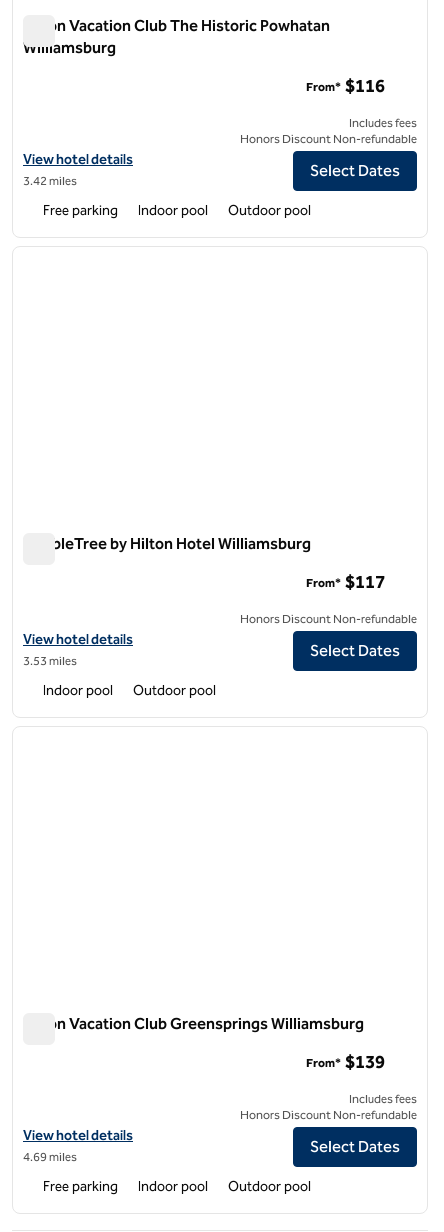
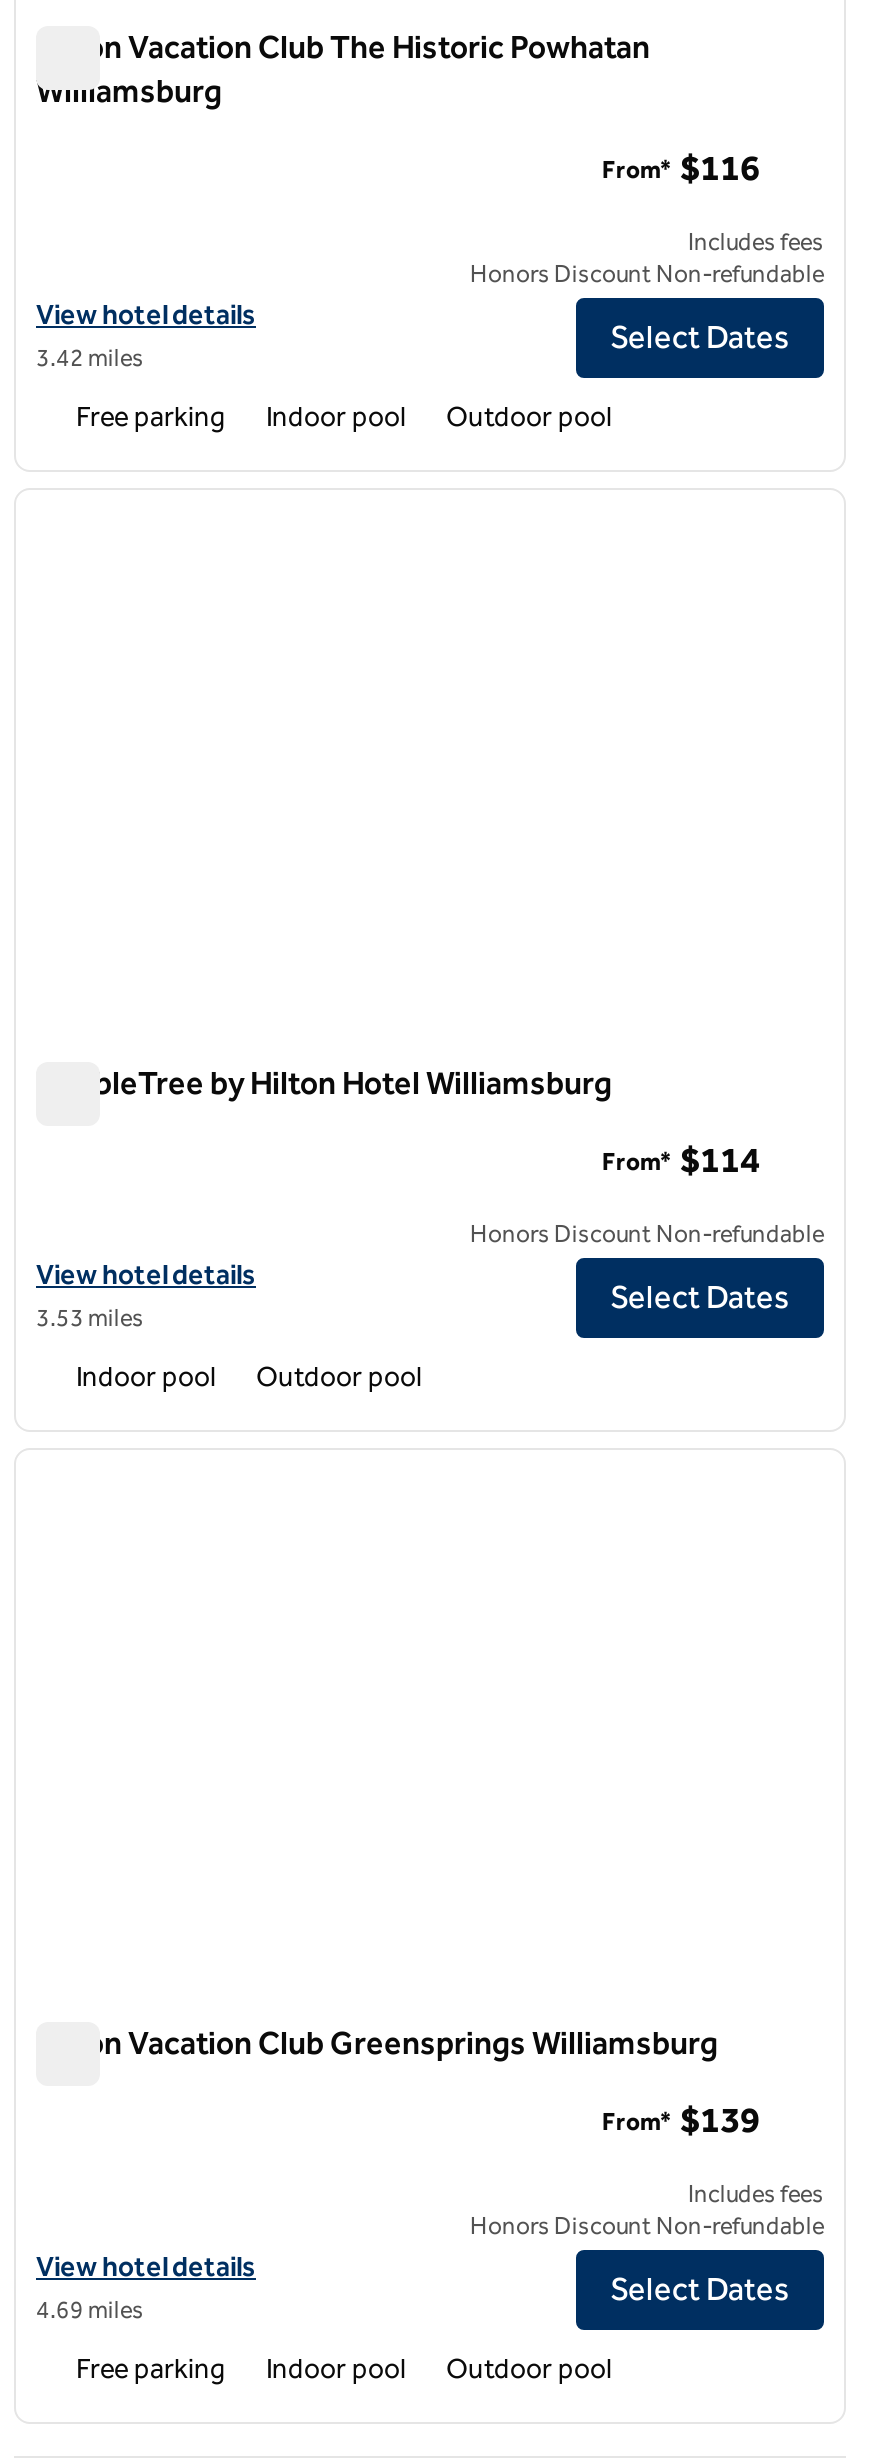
[306,571,385,593] From* $117 -> [602,1139,760,1183] From* $114

